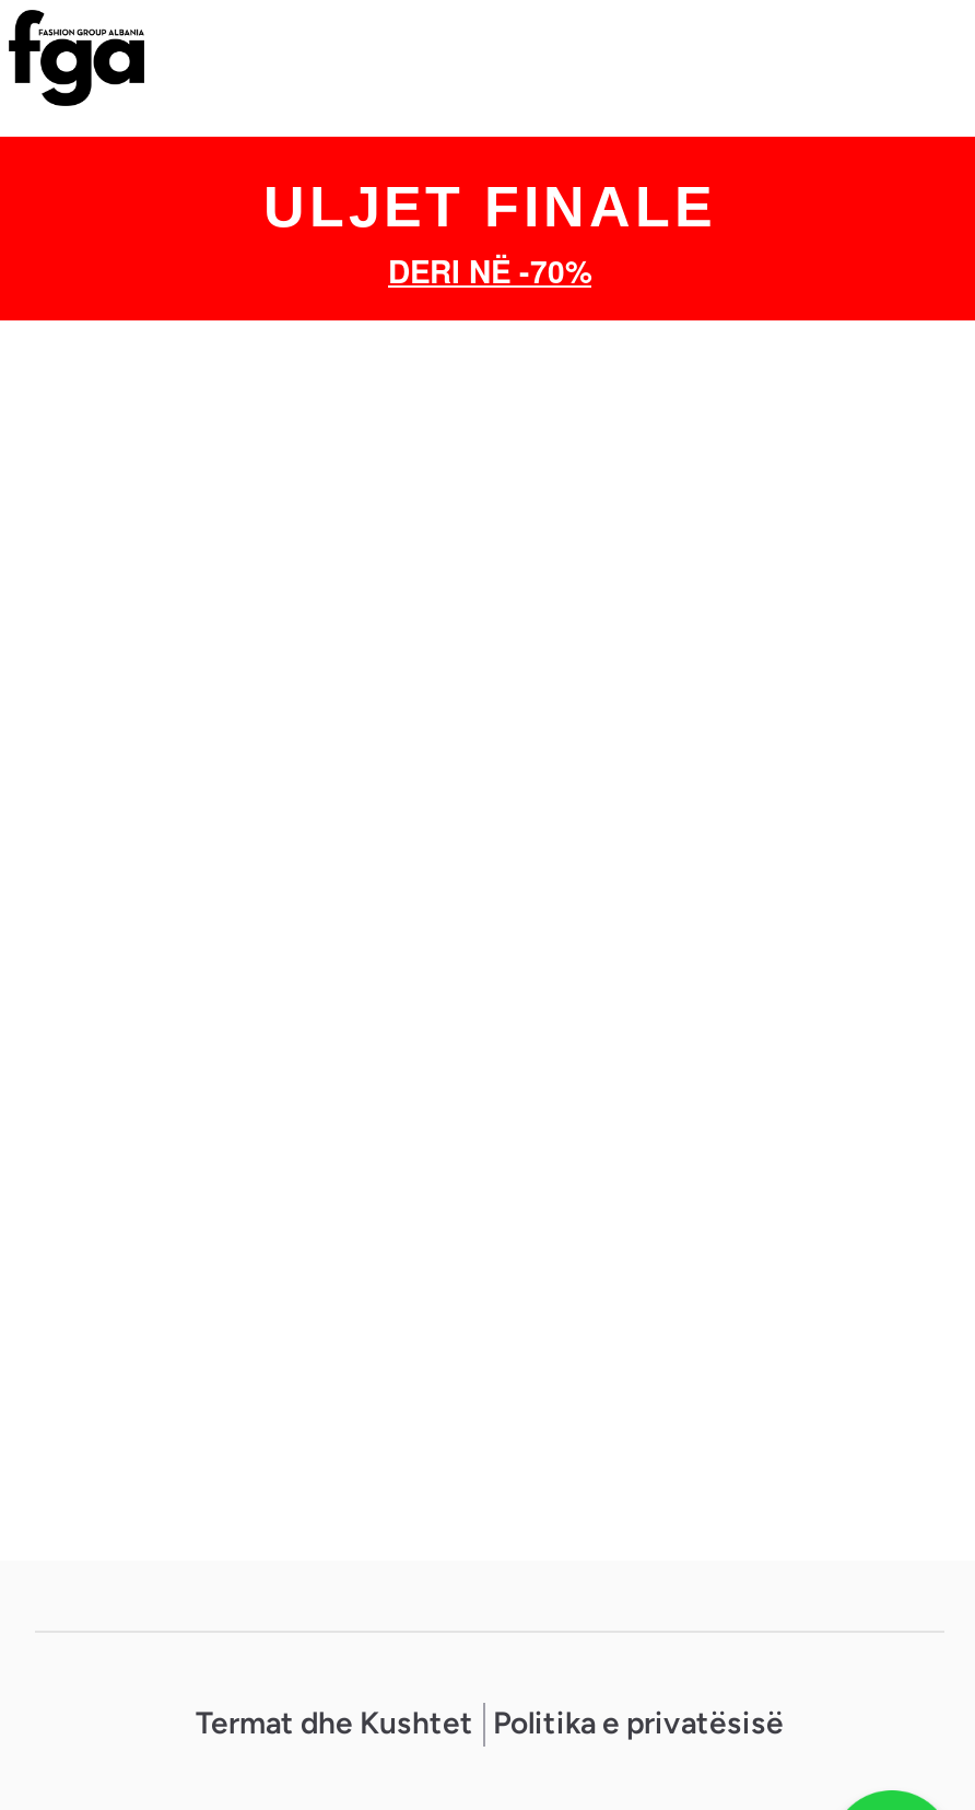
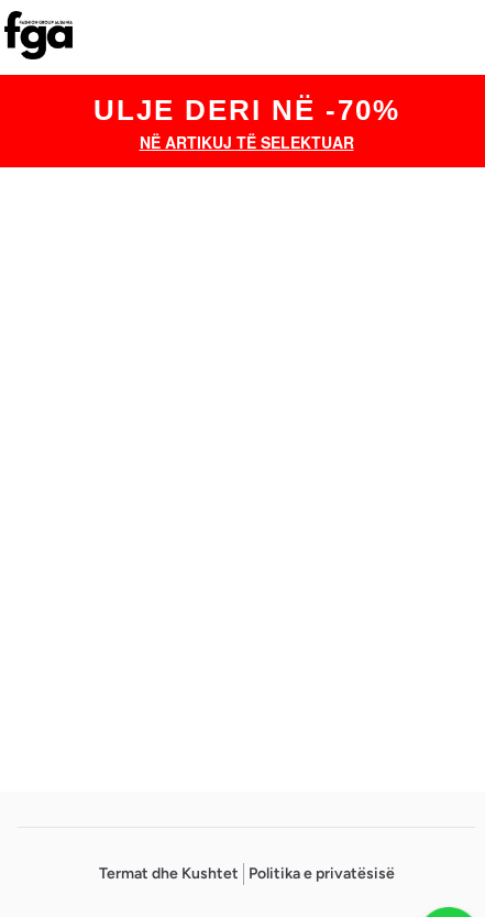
[263,174,716,292] ULJET FINALE | DERI NË -70% -> [93,94,400,153] ULJE DERI NË -70% | NË ARTIKUJ TË SELEKTUAR

